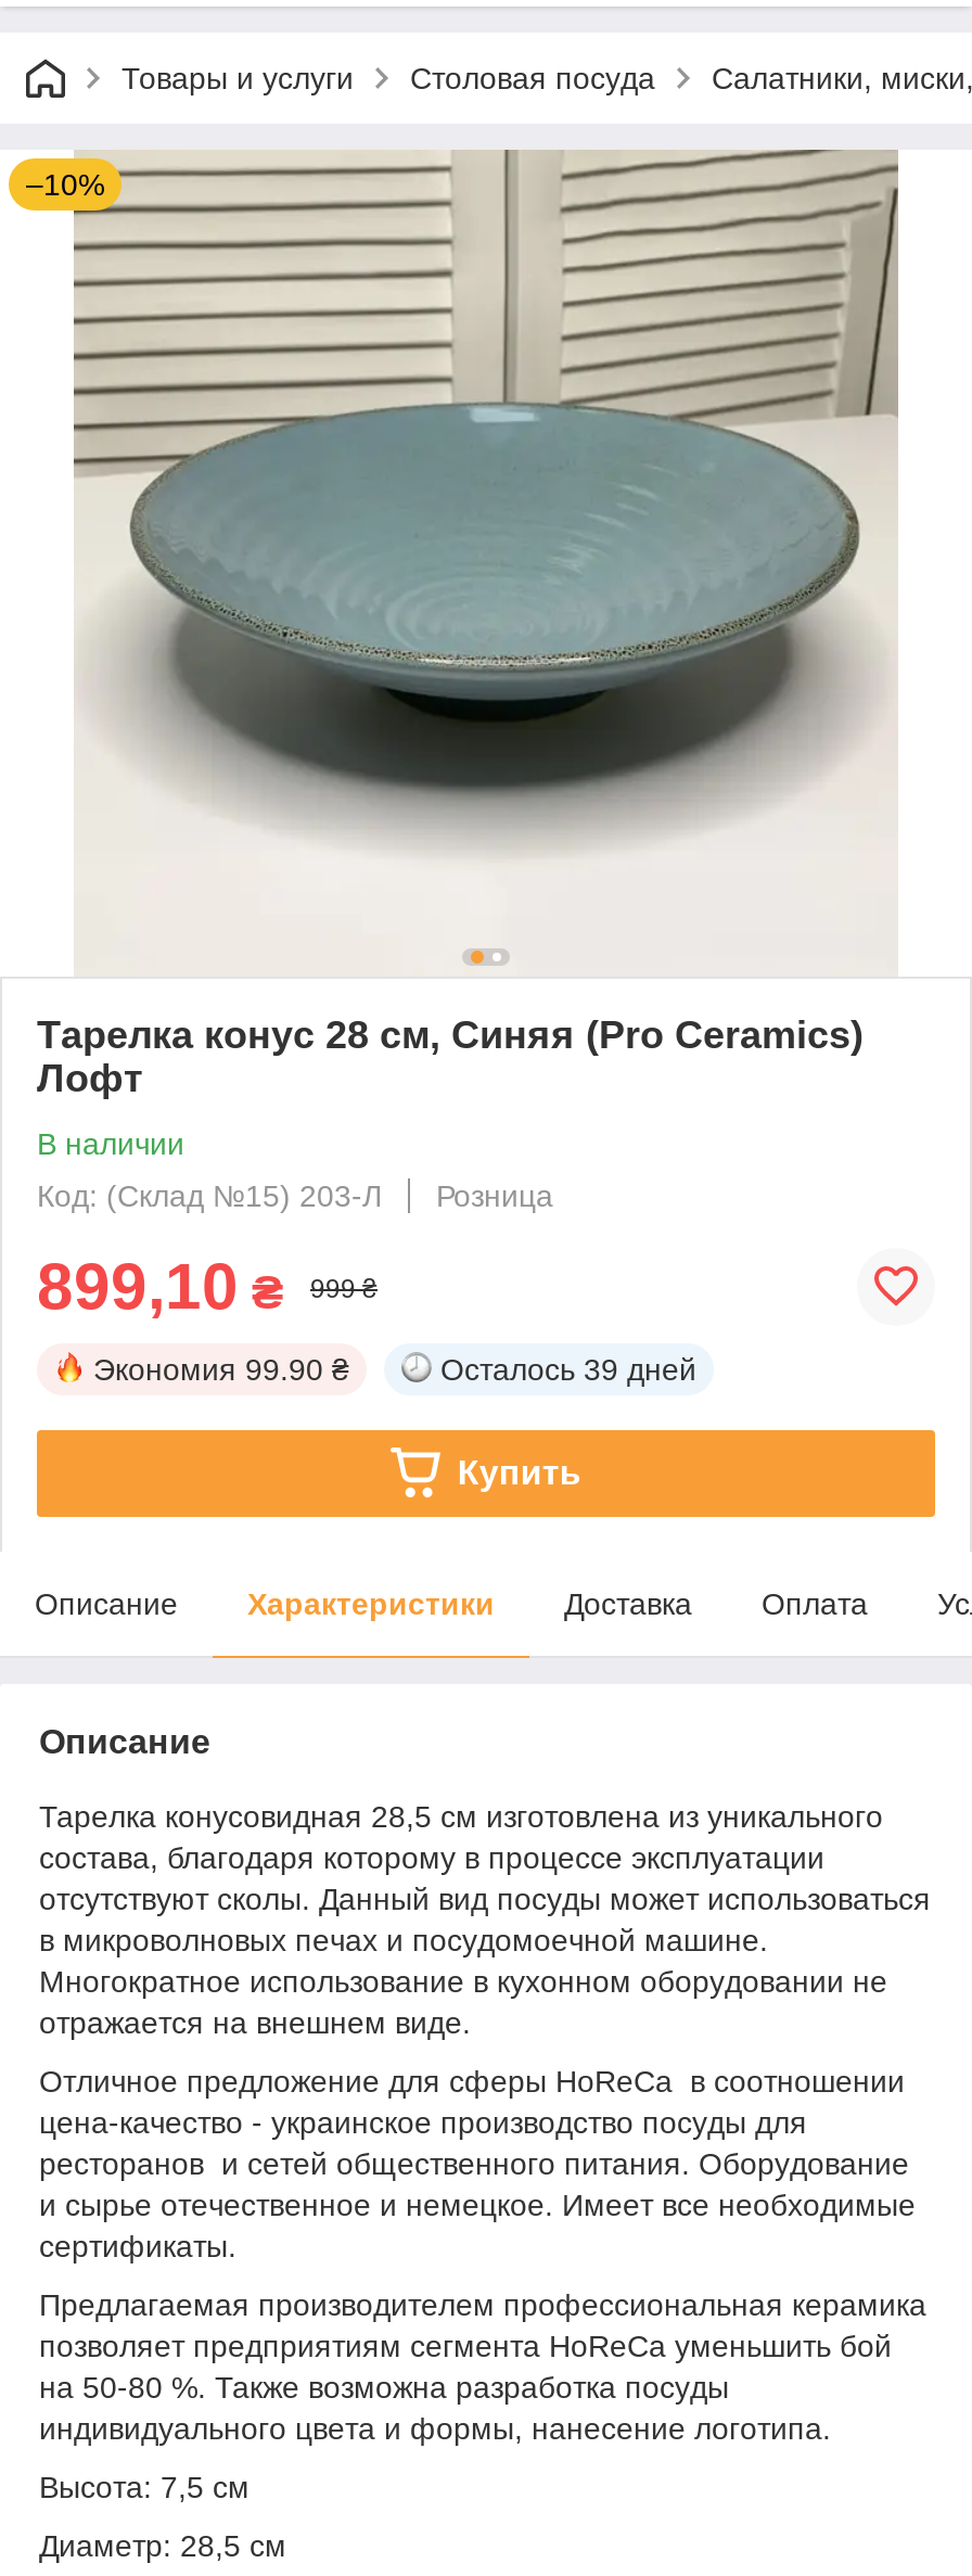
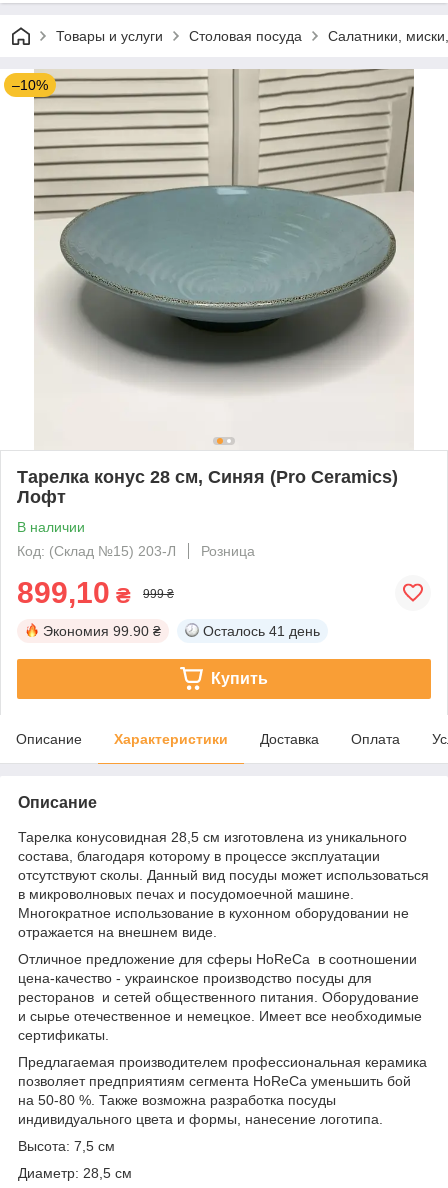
[440,1352,696,1386] Осталось 39 дней -> [203,623,320,639] Осталось 41 день

